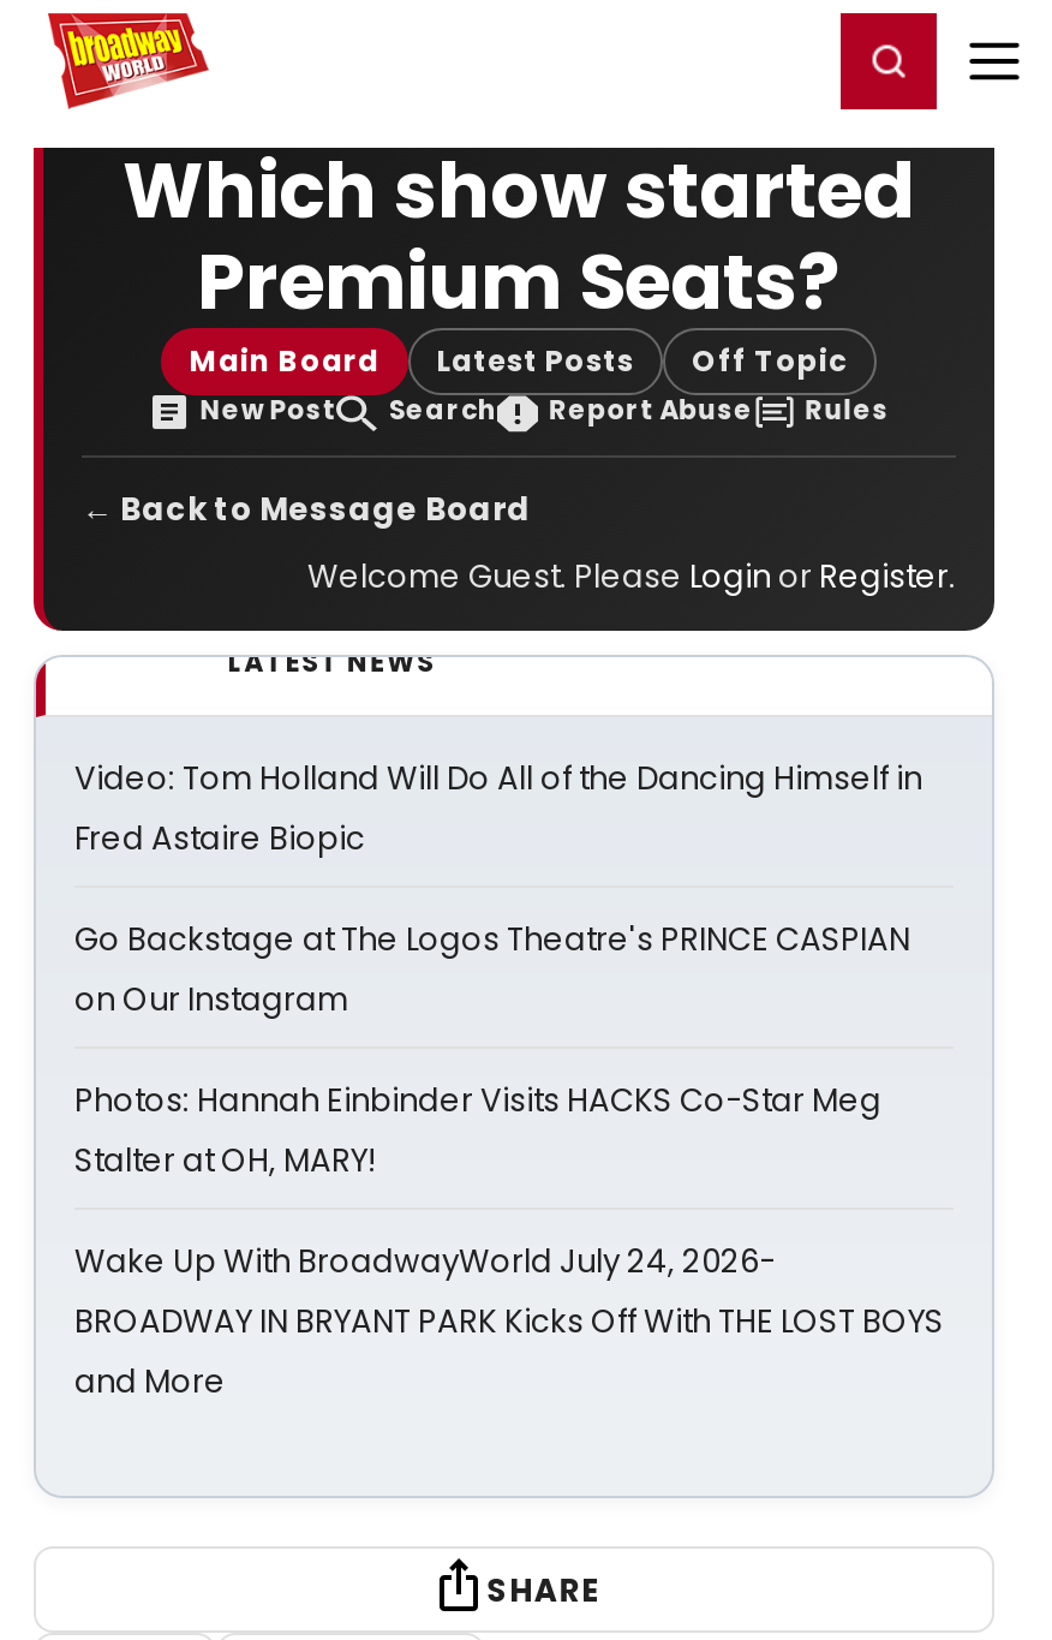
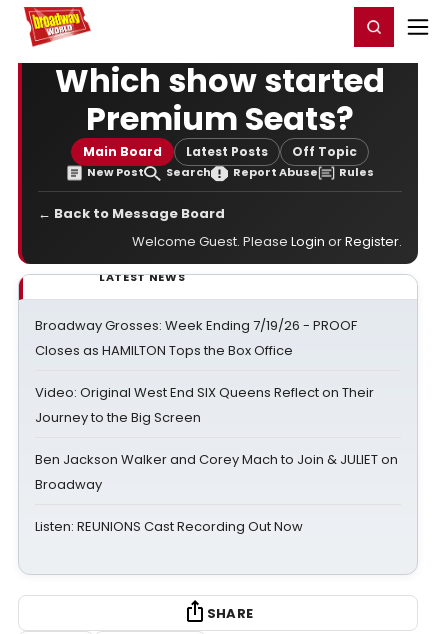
[74,756,922,861] Video: Tom Holland Will Do All of the Dancing Himself in | Fred Astaire Biopic -> [35,316,357,360] Broadway Grosses: Week Ending 7/19/26 - PROOF | Closes as HAMILTON Tops the Box Office
[74,917,910,1022] Go Backstage at The Logos Theatre's PRINCE CASPIAN | on Our Instagram -> [35,383,374,427] Video: Original West End SIX Queens Reflect on Their | Journey to the Big Screen
[74,1078,881,1183] Photos: Hannah Einbinder Visits HACKS Co-Star Meg | Stalter at OH, MARY! -> [35,450,398,494] Ben Jackson Walker and Corey Mach to Join & JULIET on | Broadway
[74,1239,944,1405] Wake Up With BroadwayWorld July 24, 2026- | BROADWAY IN BRYANT PARK Kicks Off With THE LOST BOYS | and More -> [35,517,303,536] Listen: REUNIONS Cast Recording Out Now

